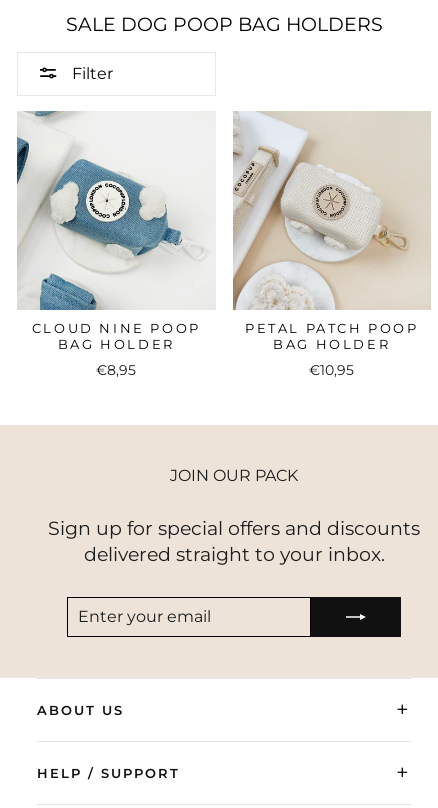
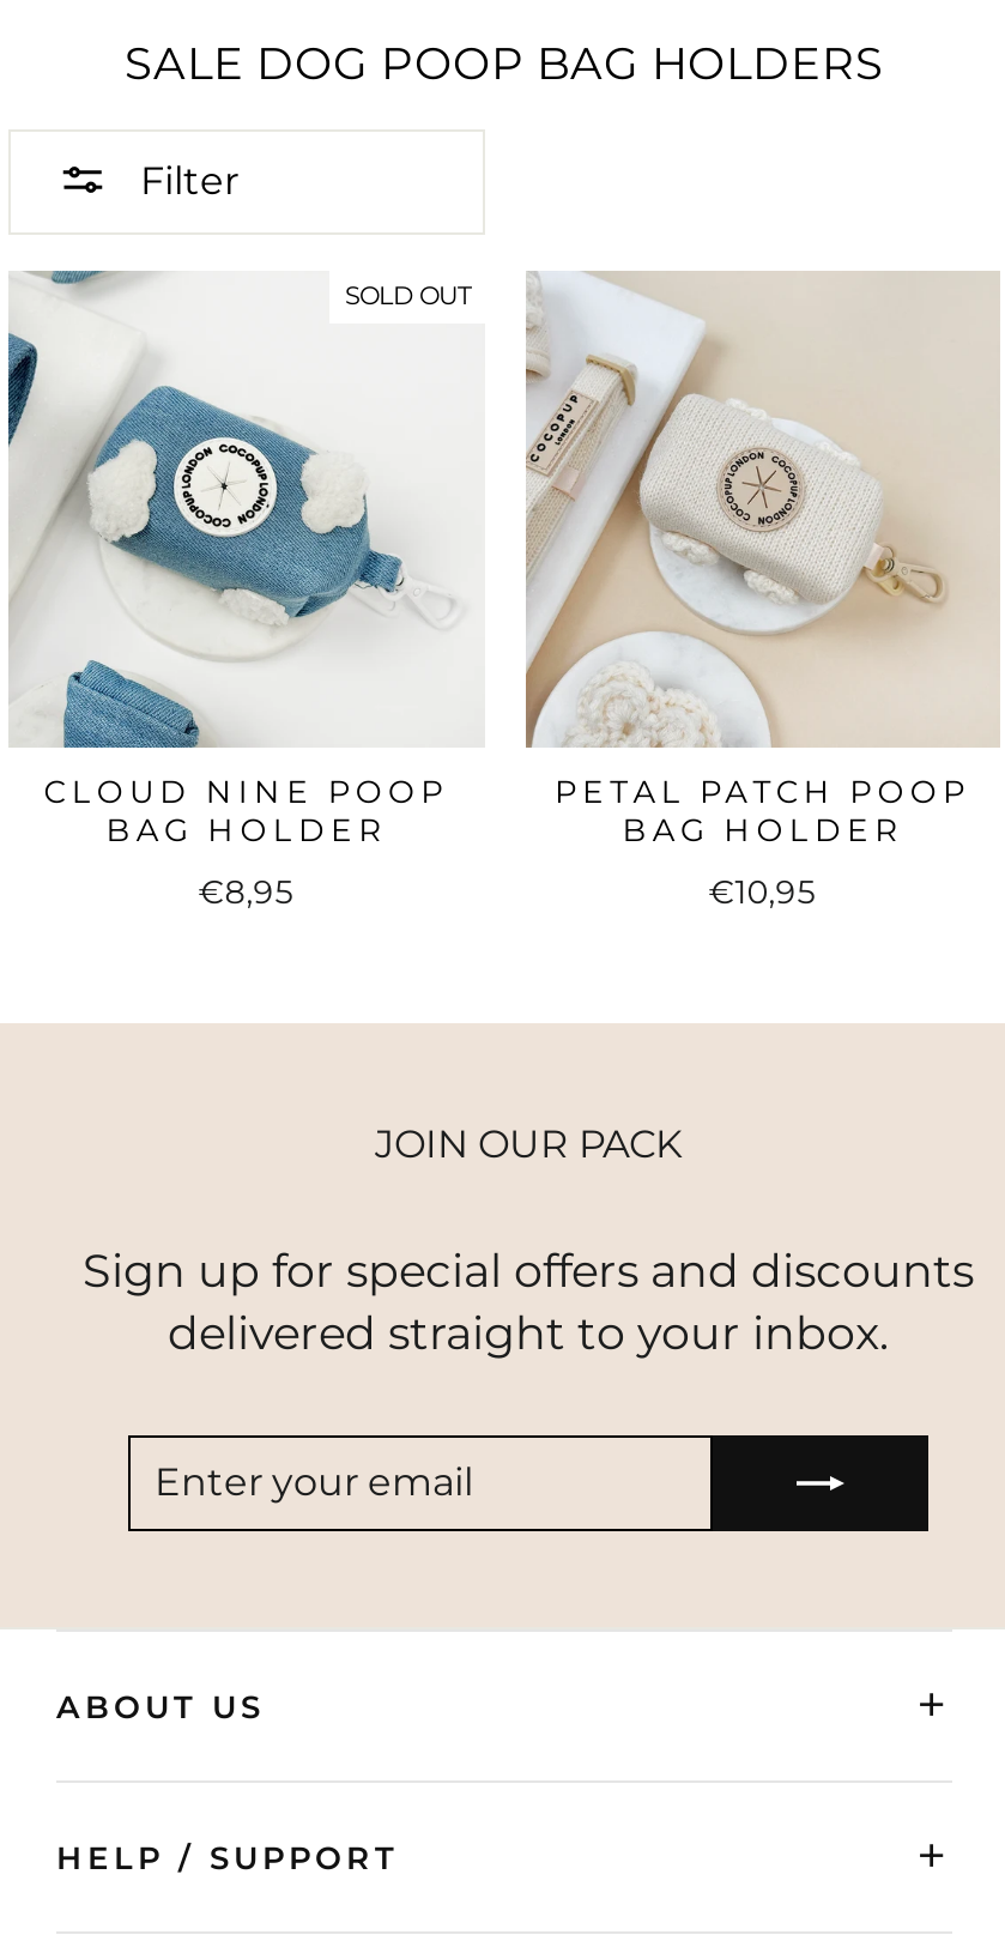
none -> [345,281,472,312] SOLD OUT

